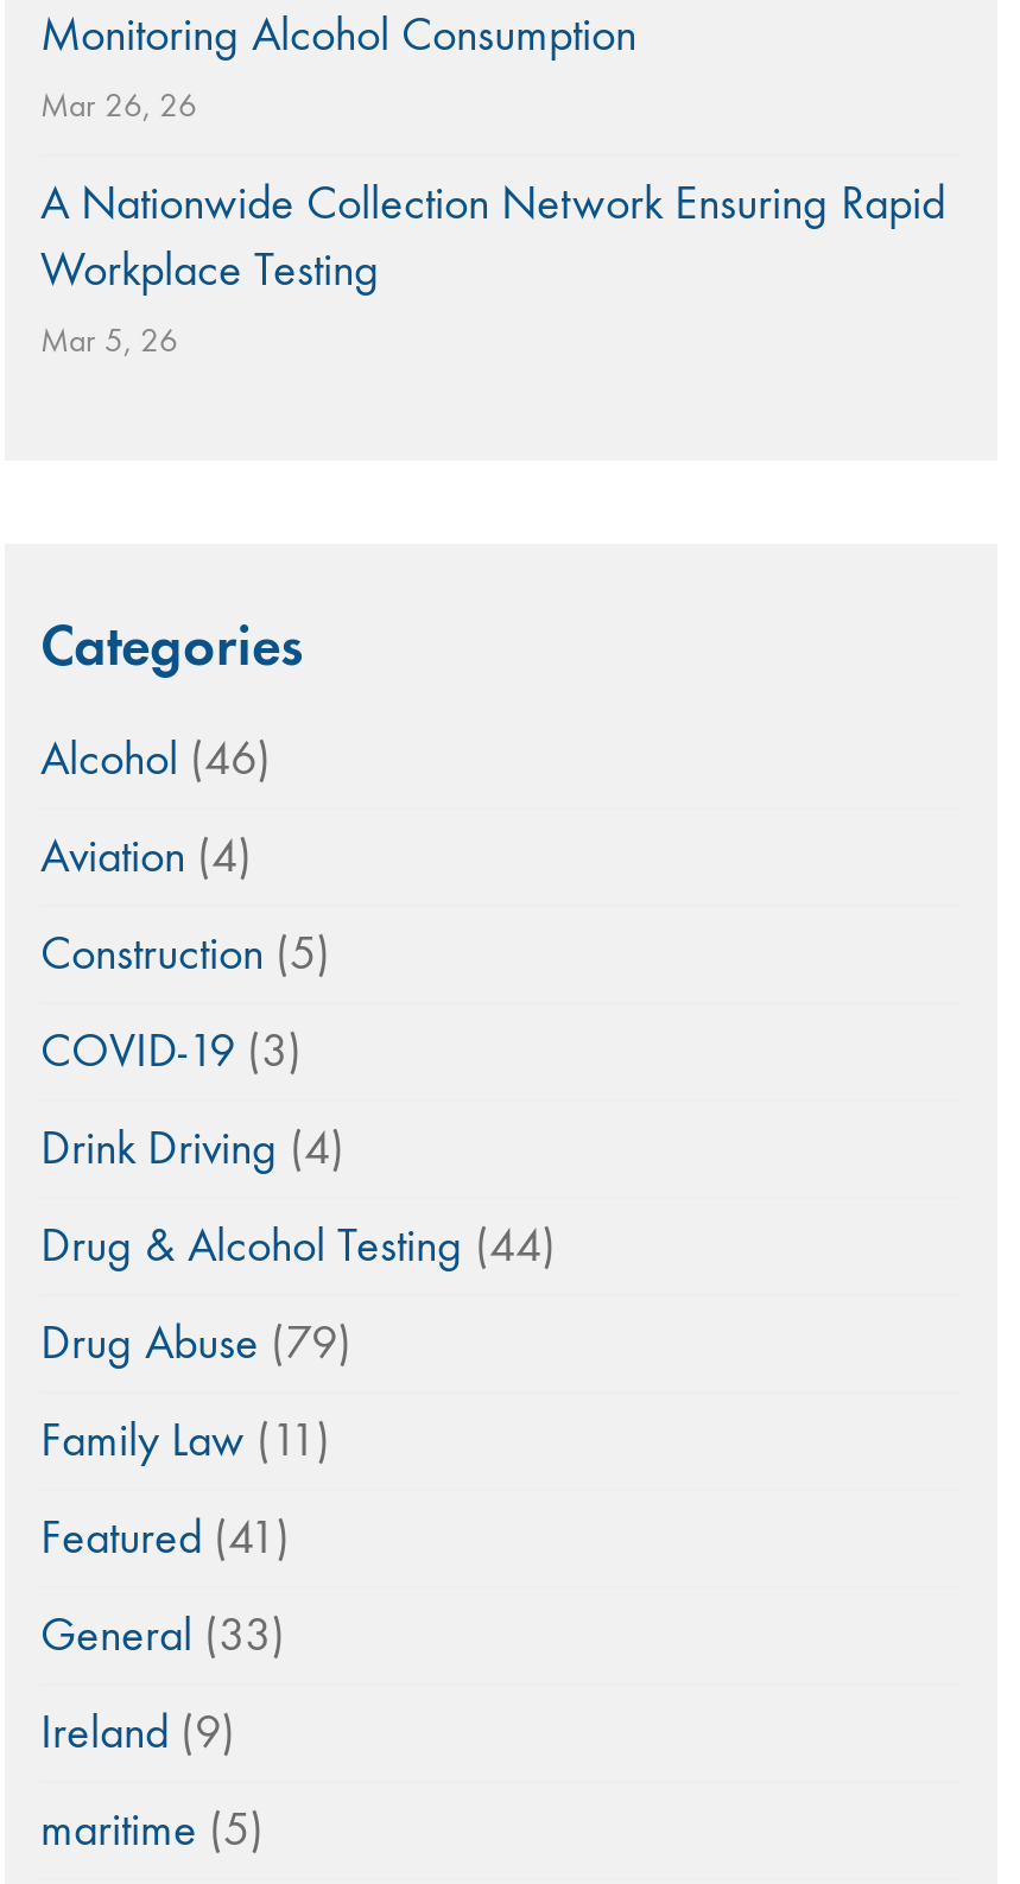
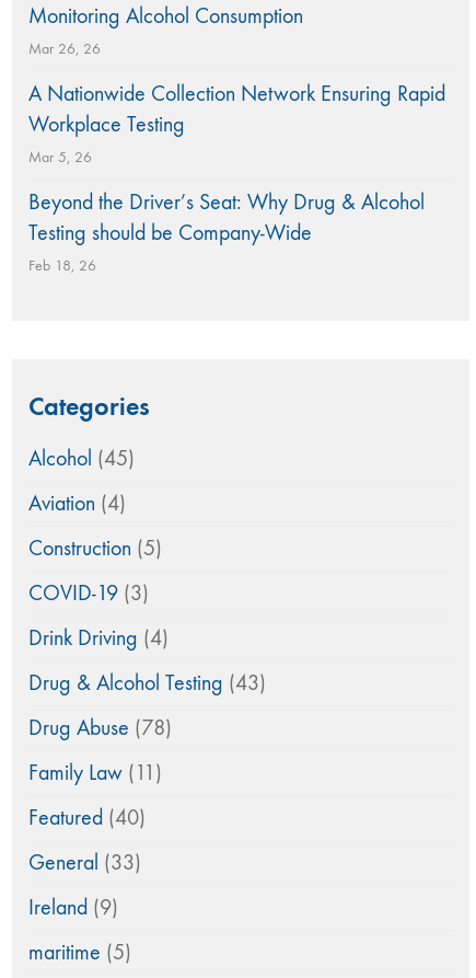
none -> [28,189,425,274] Beyond the Driver’s Seat: Why Drug & Alcohol | Testing should be Company-Wide | Feb 18, 26
[40,730,271,785] Alcohol (46) -> [28,445,135,470] Alcohol (45)
[40,1217,556,1271] Drug & Alcohol Testing (44) -> [28,670,266,695] Drug & Alcohol Testing (43)
[40,1314,351,1369] Drug Abuse (79) -> [28,715,172,740] Drug Abuse (78)
[40,1509,290,1563] Featured (41) -> [28,804,146,830] Featured (40)

